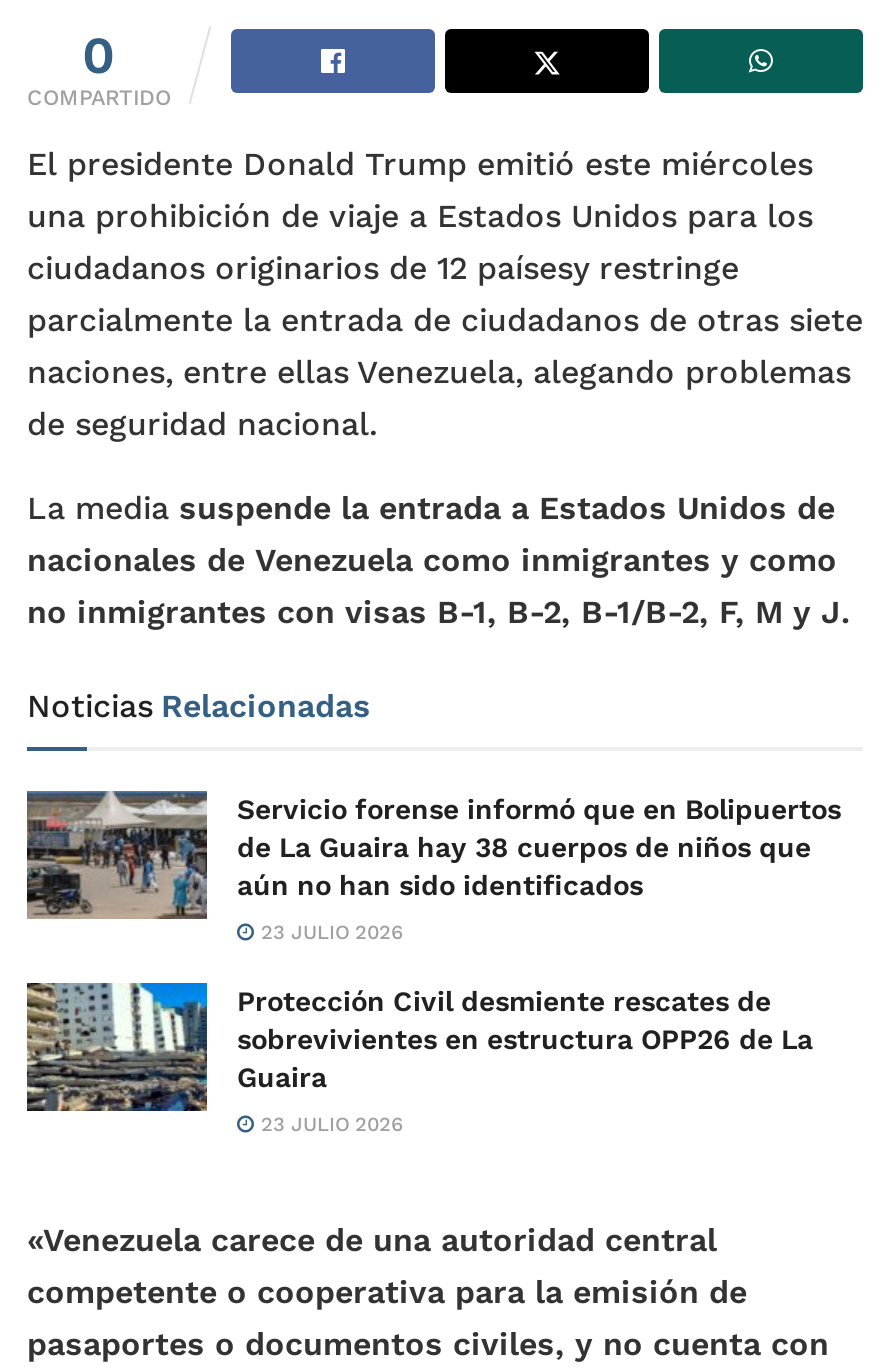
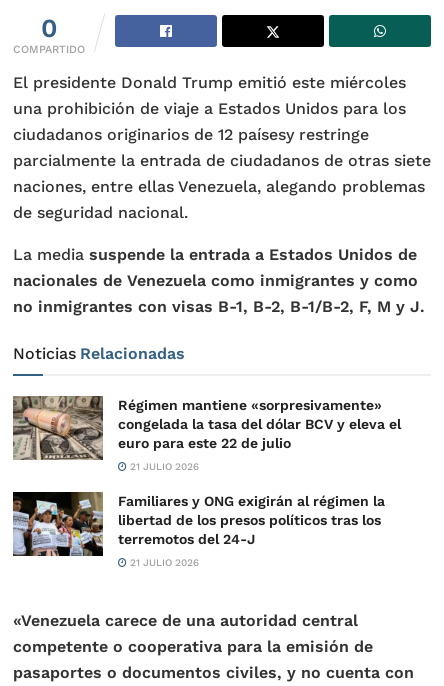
[27,791,841,919] [image] | Servicio forense informó que en Bolipuertos | de La Guaira hay 38 cuerpos de niños que | aún no han sido identificados -> [13,396,401,460] [image] | Régimen mantiene «sorpresivamente» | congelada la tasa del dólar BCV y eleva el | euro para este 22 de julio
[255,921,403,943] 23 JULIO 2026 -> [127,461,199,472] 21 JULIO 2026
[25,981,813,1113] [image] | Protección Civil desmiente rescates de | sobrevivientes en estructura OPP26 de La | Guaira -> [13,491,385,556] [image] | Familiares y ONG exigirán al régimen la | libertad de los presos políticos tras los | terremotos del 24-J
[255,1113,403,1135] 23 JULIO 2026 -> [127,557,199,568] 21 JULIO 2026

